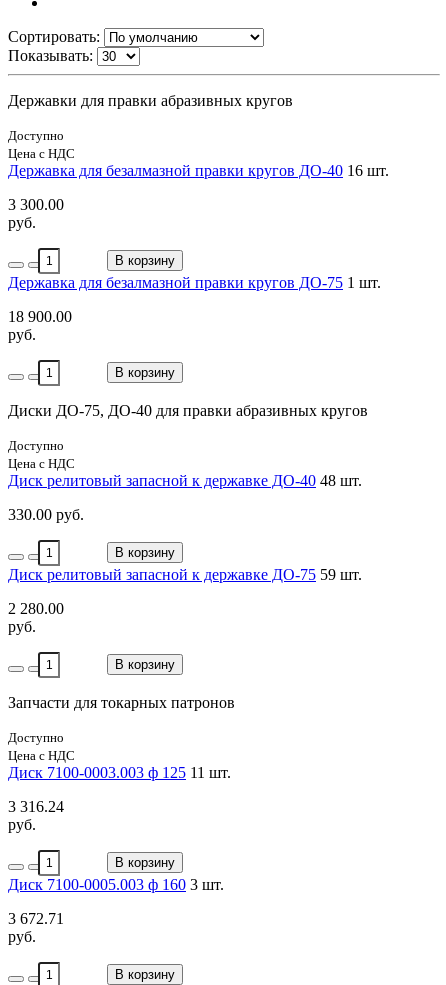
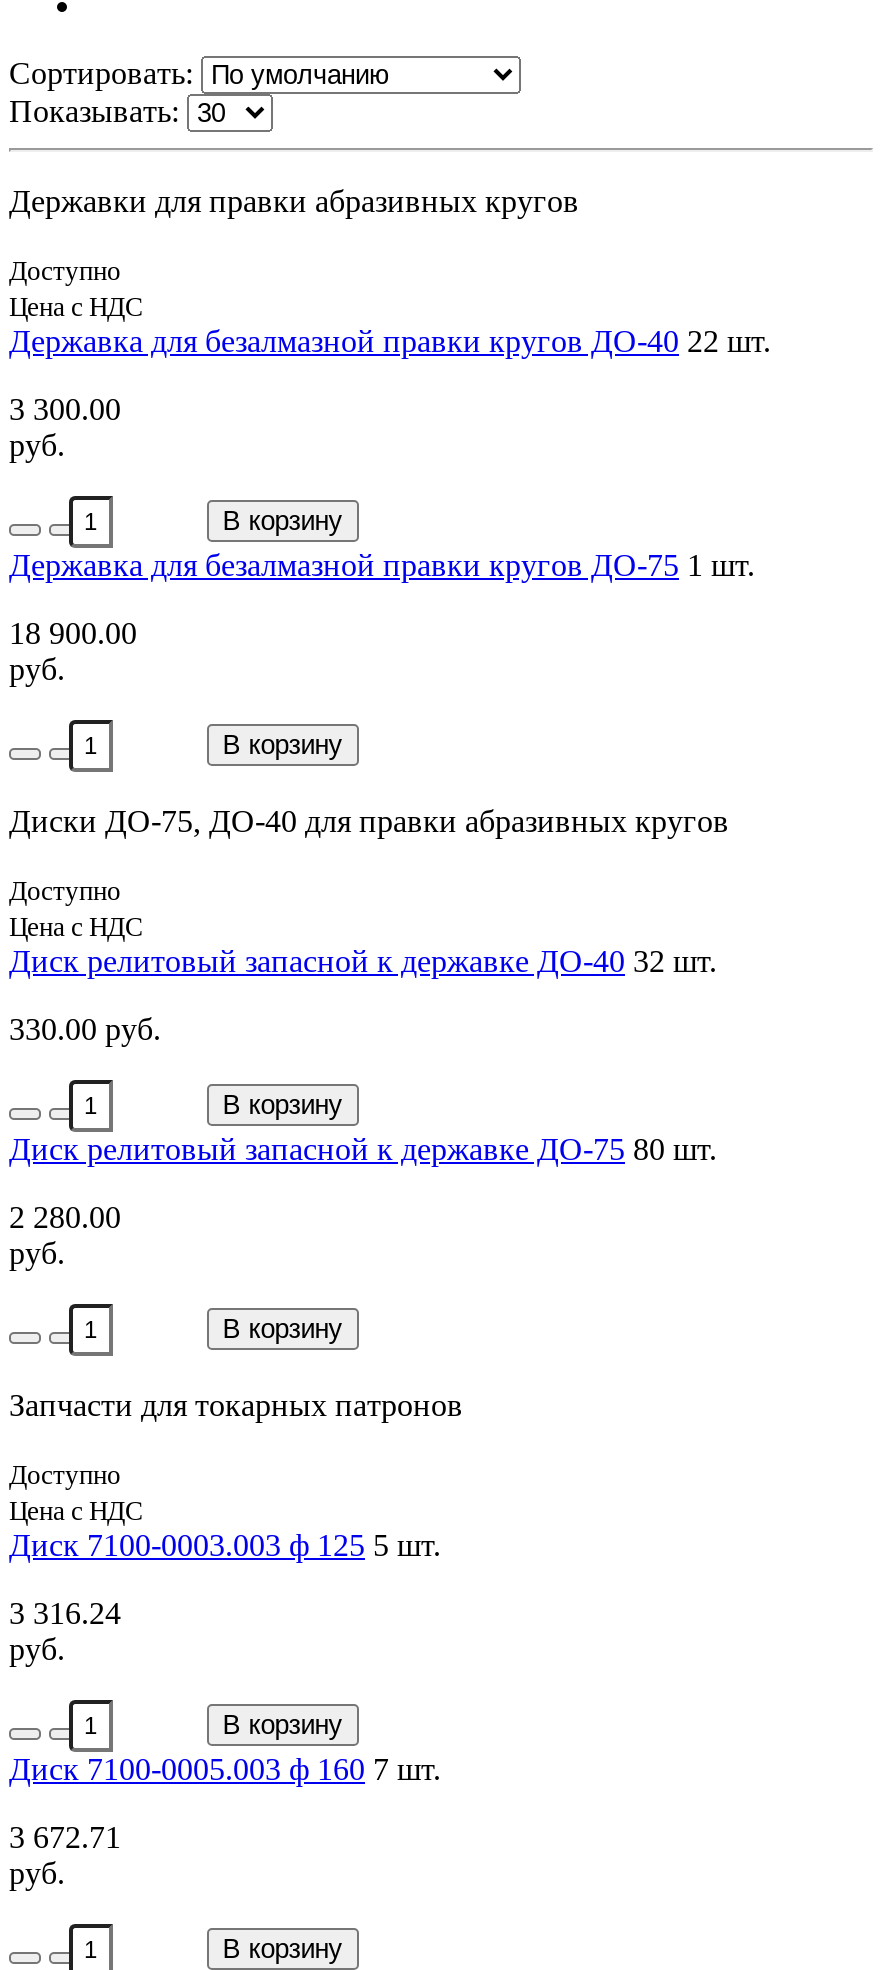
[8,162,389,179] Державка для безалмазной правки кругов ДО-40 16 шт. -> [9,324,771,358] Державка для безалмазной правки кругов ДО-40 22 шт.
[8,472,362,489] Диск релитовый запасной к державке ДО-40 48 шт. -> [9,944,717,978] Диск релитовый запасной к державке ДО-40 32 шт.
[8,566,362,583] Диск релитовый запасной к державке ДО-75 59 шт. -> [9,1132,717,1166] Диск релитовый запасной к державке ДО-75 80 шт.
[8,764,231,781] Диск 7100-0003.003 ф 125 11 шт. -> [9,1528,441,1562] Диск 7100-0003.003 ф 125 5 шт.
[8,876,224,893] Диск 7100-0005.003 ф 160 3 шт. -> [9,1752,441,1786] Диск 7100-0005.003 ф 160 7 шт.

